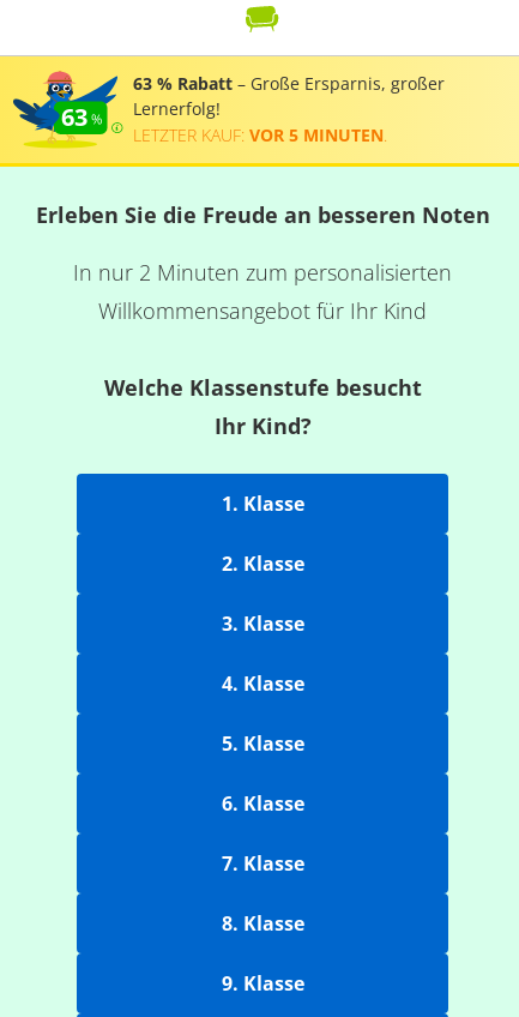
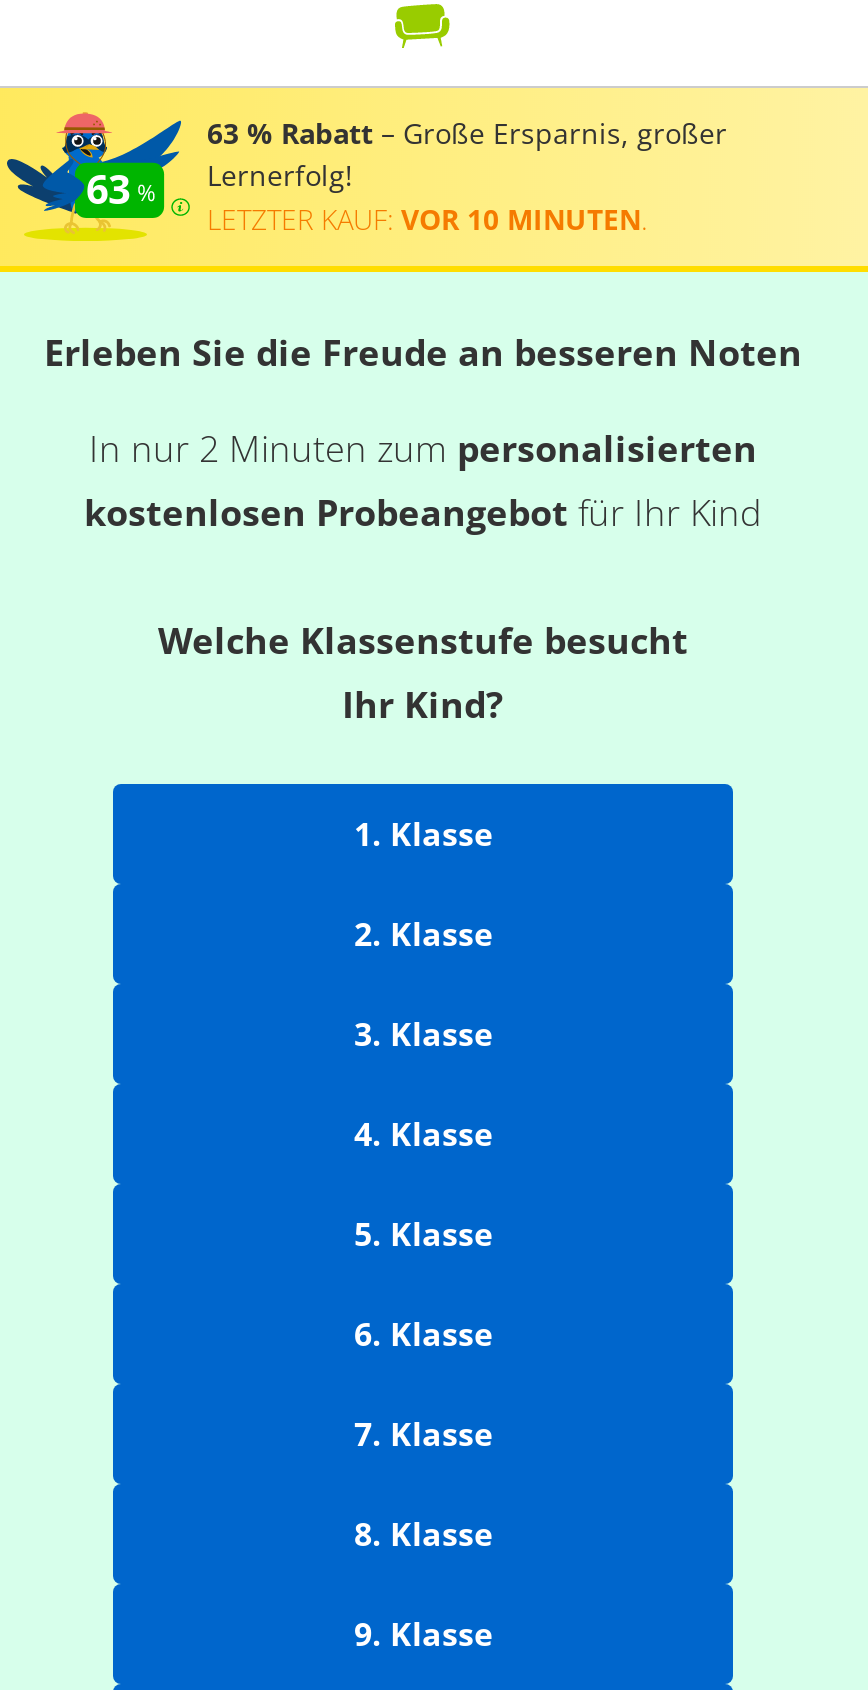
[133,123,387,146] LETZTER KAUF: VOR 5 MINUTEN. -> [207,199,647,237] LETZTER KAUF: VOR 10 MINUTEN.
[98,296,427,325] Willkommensangebot für Ihr Kind -> [84,488,762,536] kostenlosen Probeangebot für Ihr Kind

